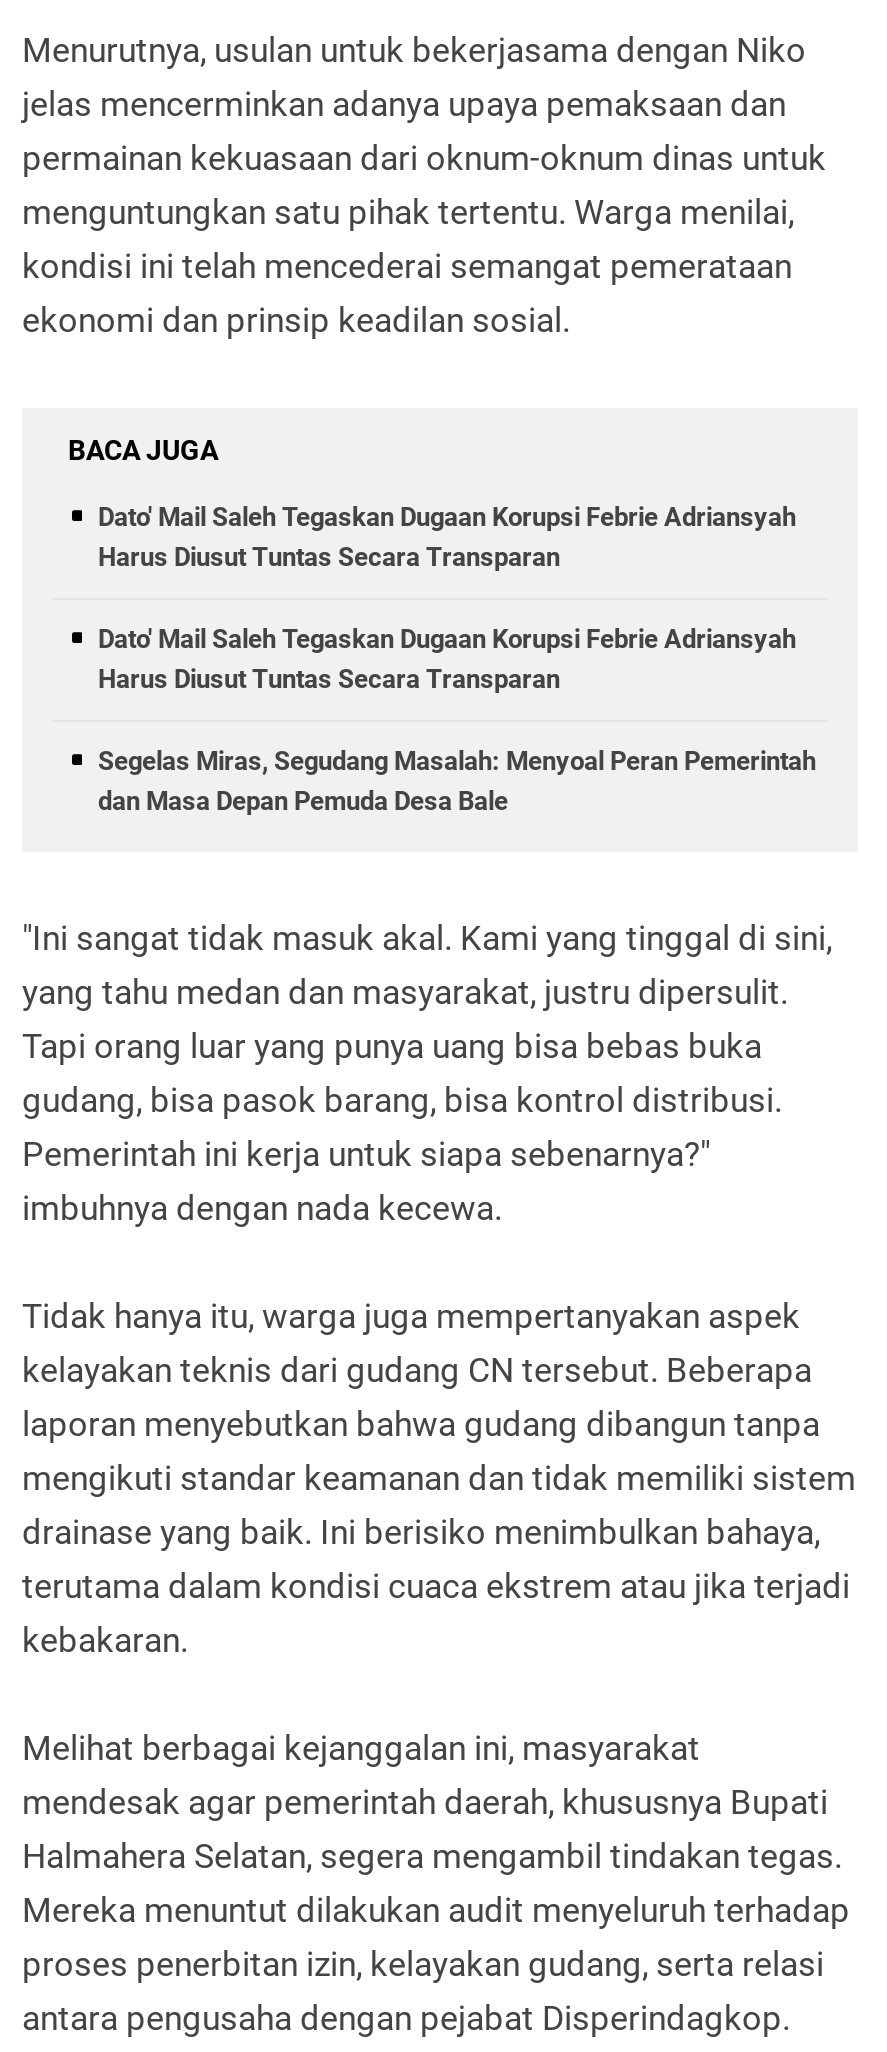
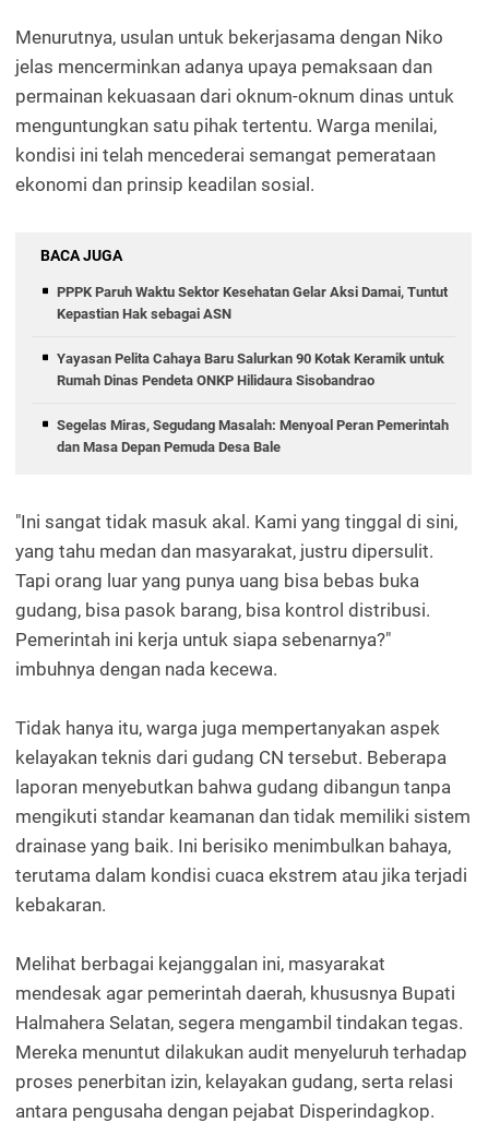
[98,501,796,571] Dato' Mail Saleh Tegaskan Dugaan Korupsi Febrie Adriansyah | Harus Diusut Tuntas Secara Transparan -> [57,283,448,322] PPPK Paruh Waktu Sektor Kesehatan Gelar Aksi Damai, Tuntut | Kepastian Hak sebagai ASN
[98,623,796,693] Dato' Mail Saleh Tegaskan Dugaan Korupsi Febrie Adriansyah | Harus Diusut Tuntas Secara Transparan -> [57,350,444,388] Yayasan Pelita Cahaya Baru Salurkan 90 Kotak Keramik untuk | Rumah Dinas Pendeta ONKP Hilidaura Sisobandrao

